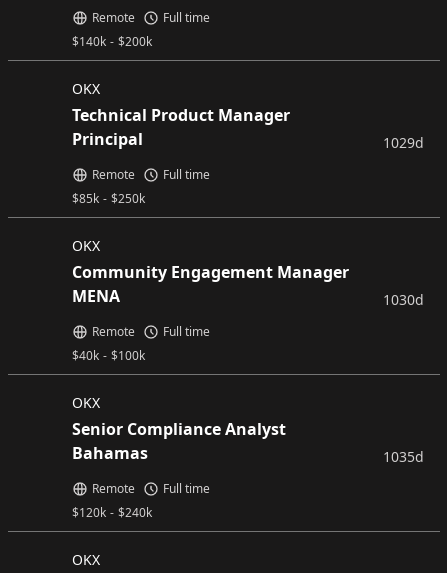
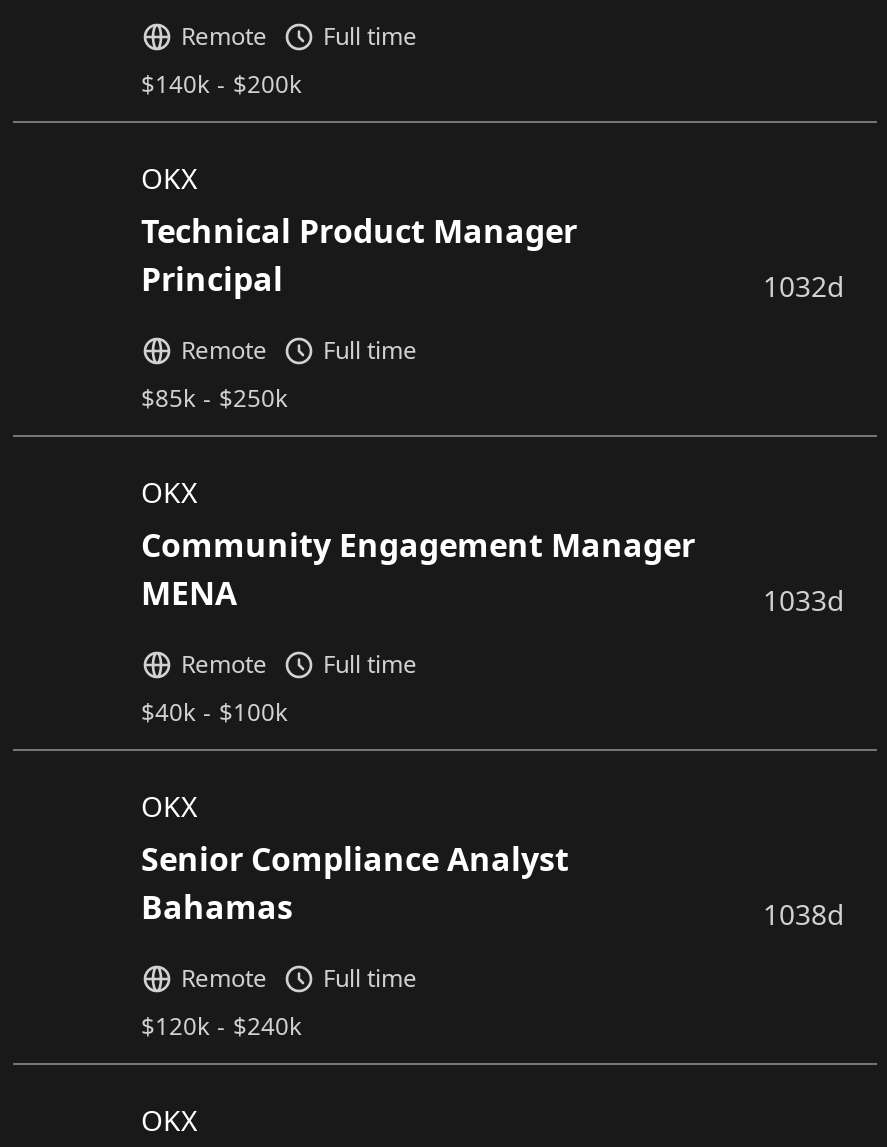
[383,133,424,152] 1029d -> [763,267,845,305] 1032d
[383,290,424,309] 1030d -> [763,581,845,619] 1033d
[383,447,424,466] 1035d -> [763,895,845,933] 1038d

